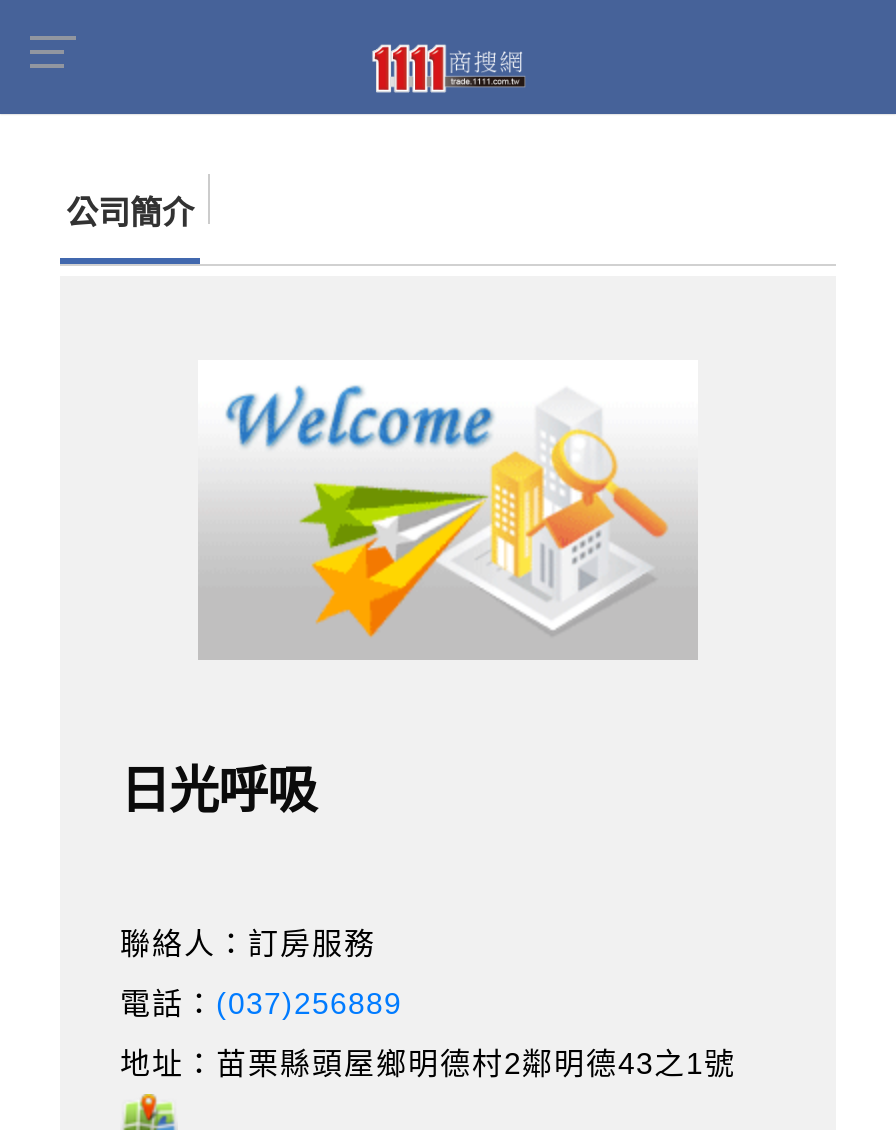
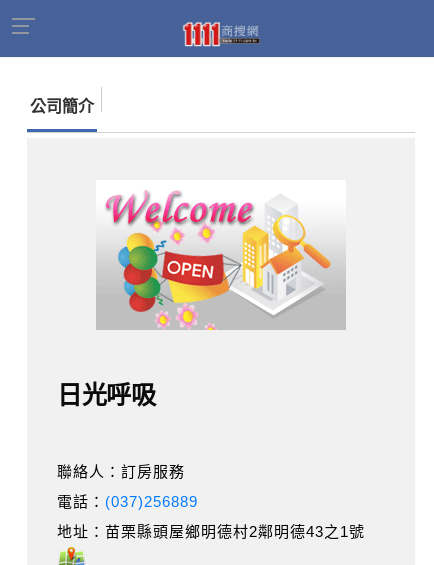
[218,382,512,660] [image] -> [105,190,255,331] [image]

